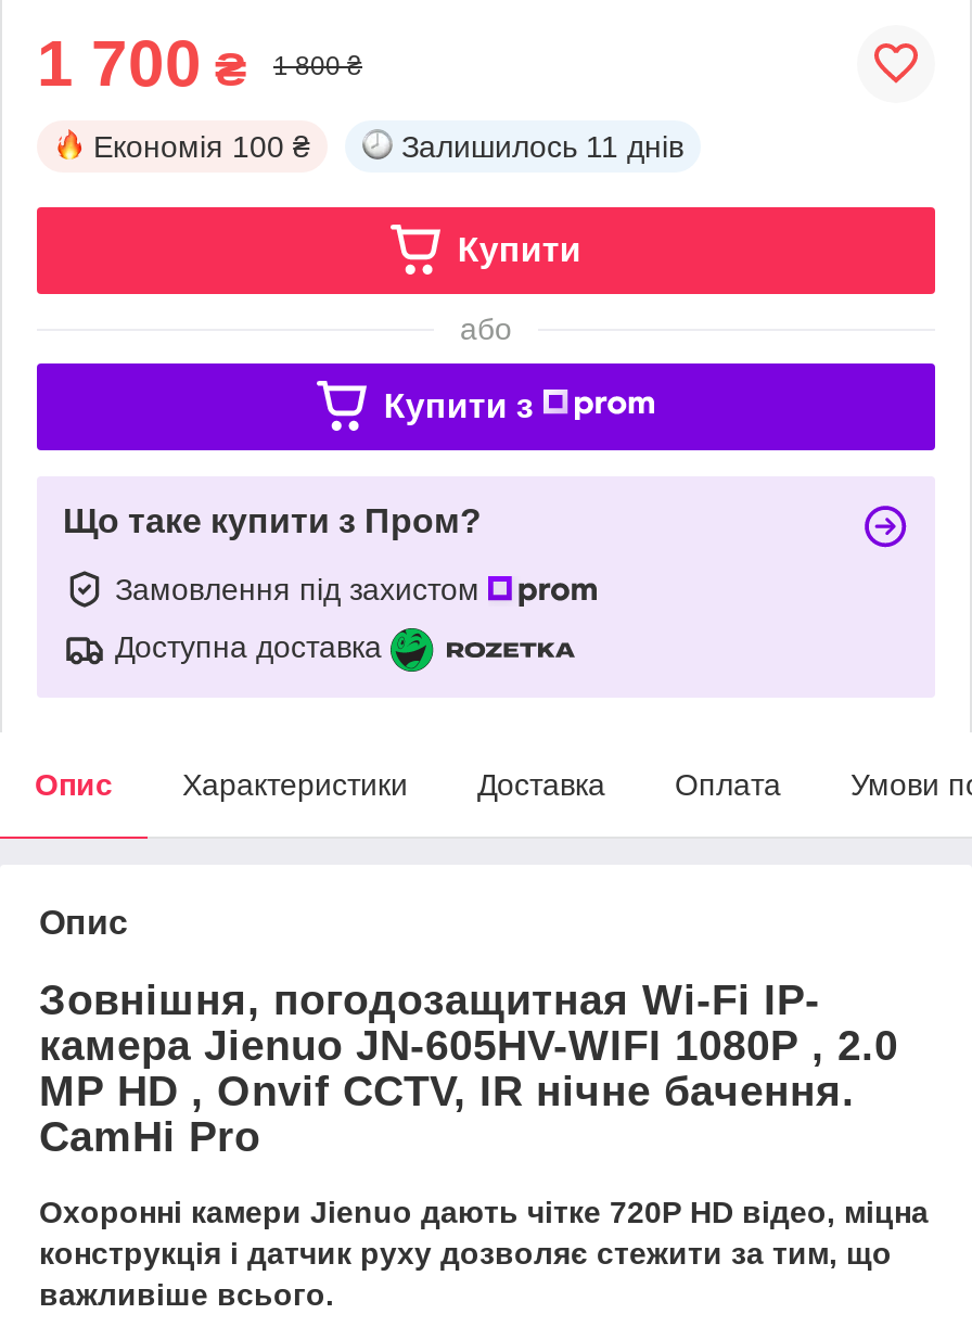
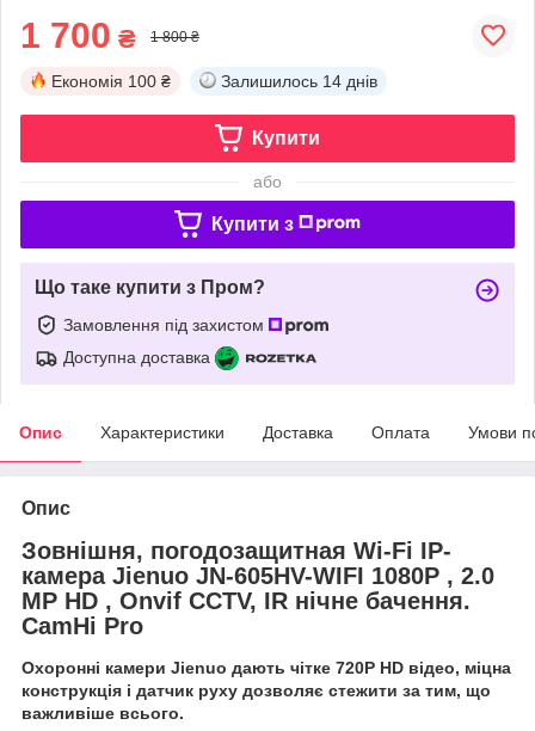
[401,129,683,163] Залишилось 11 днів -> [221,71,377,91] Залишилось 14 днів

